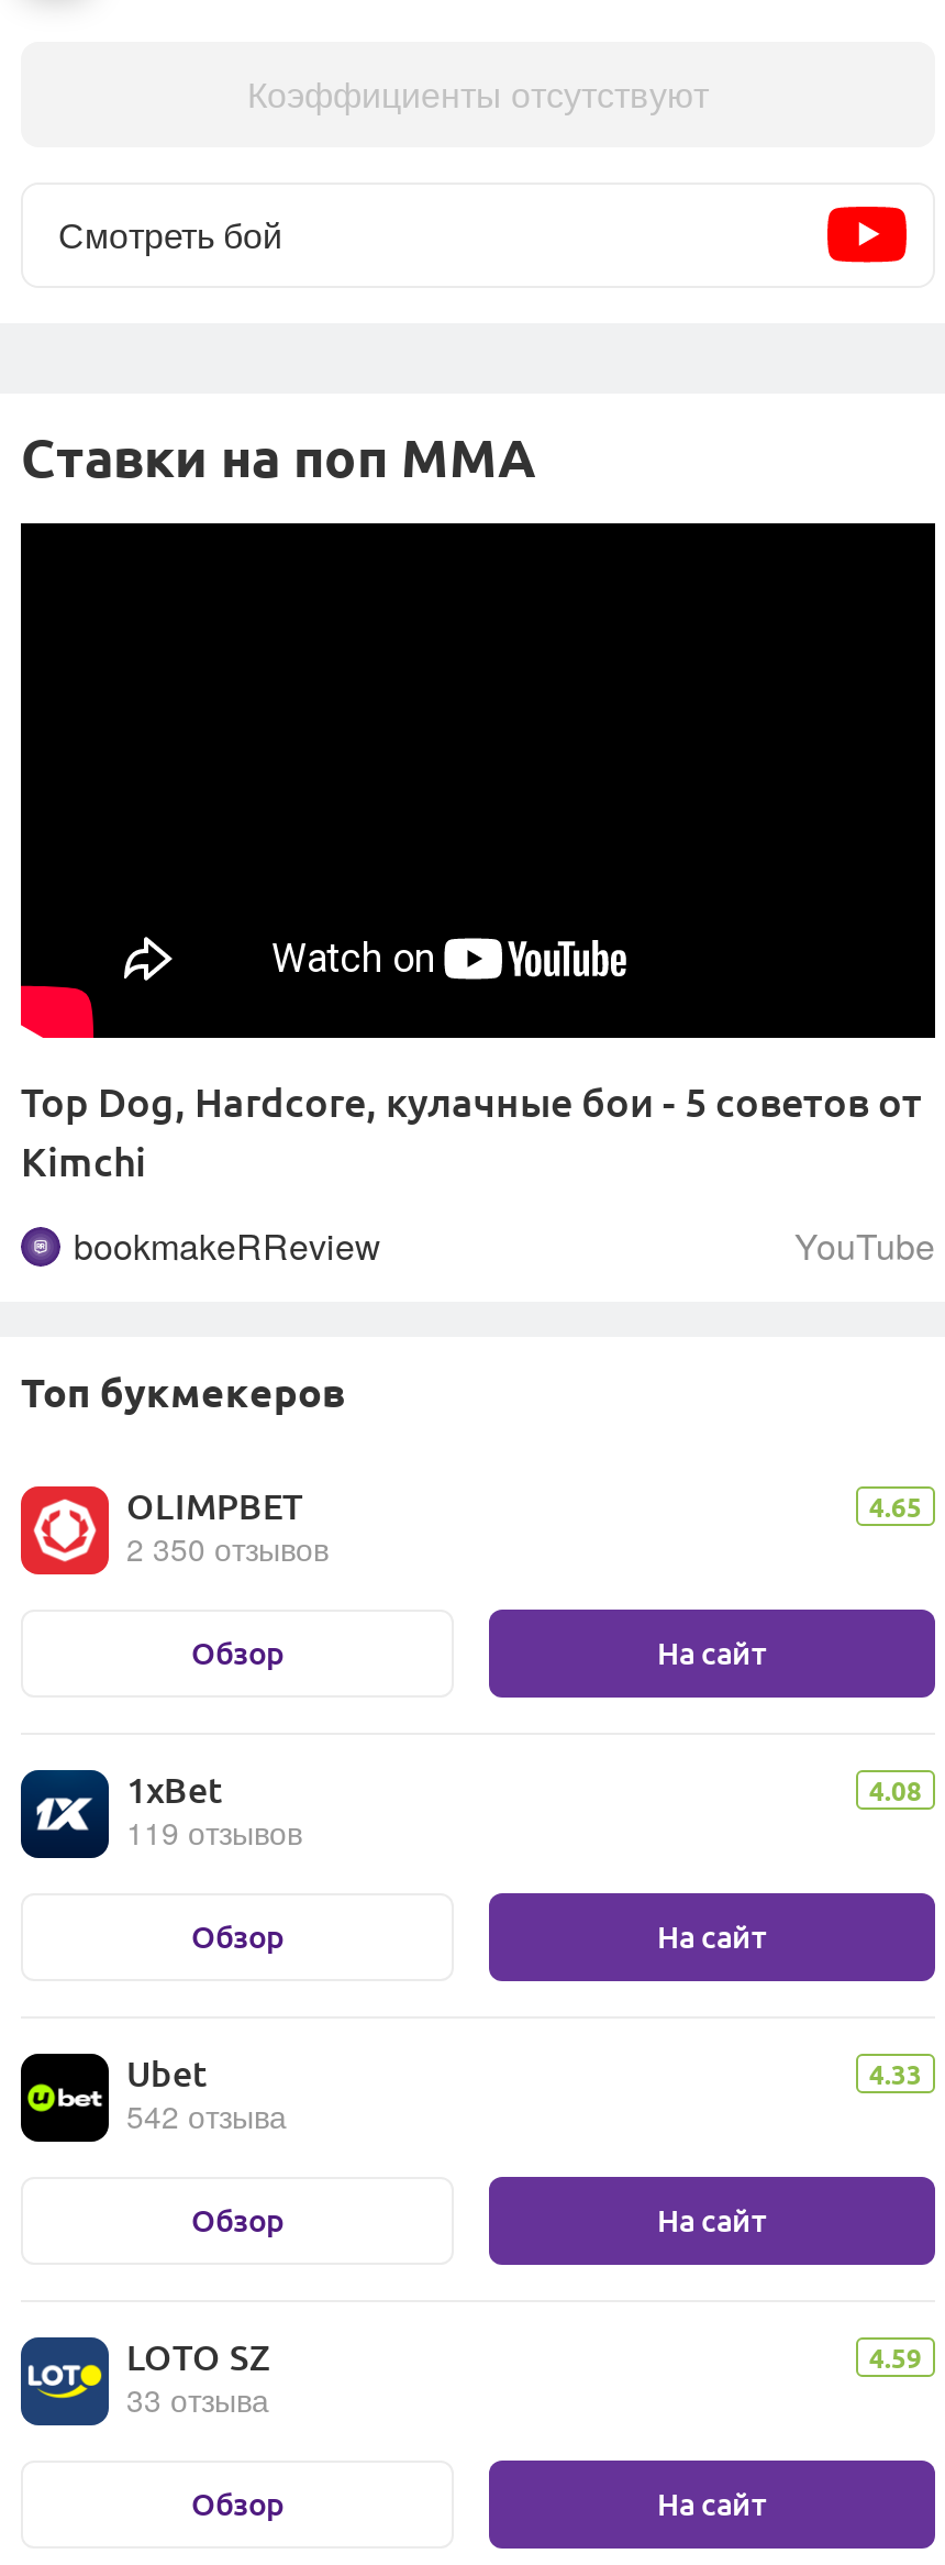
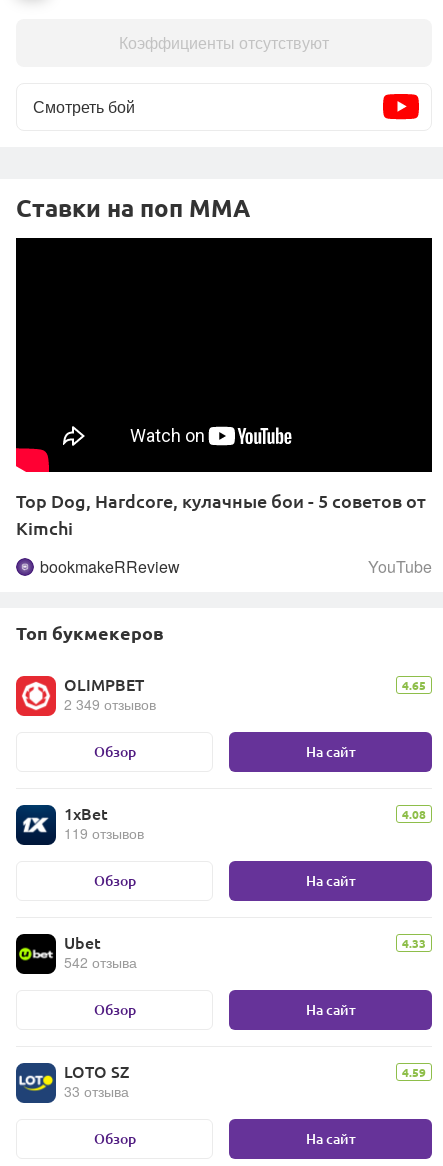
[126,1527,329,1571] 2 350 отзывов -> [64,694,156,714] 2 349 отзывов

